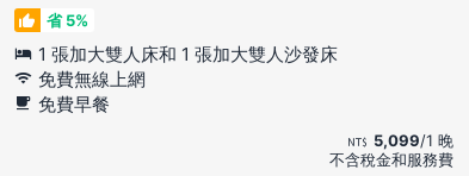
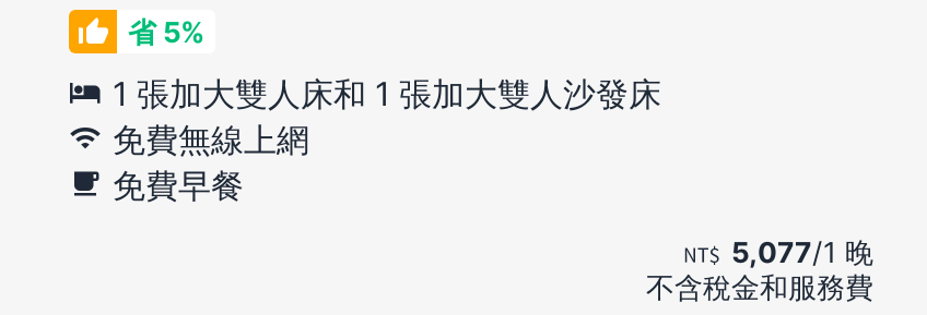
[374,130,453,149] 5,099/1 晚 -> [731,233,873,268] 5,077/1 晚

